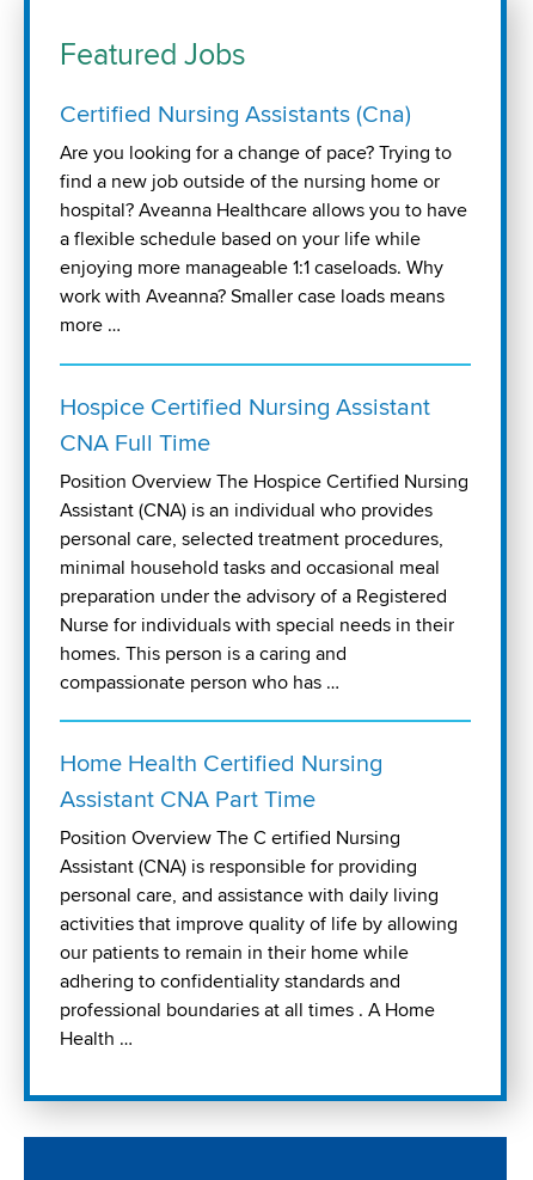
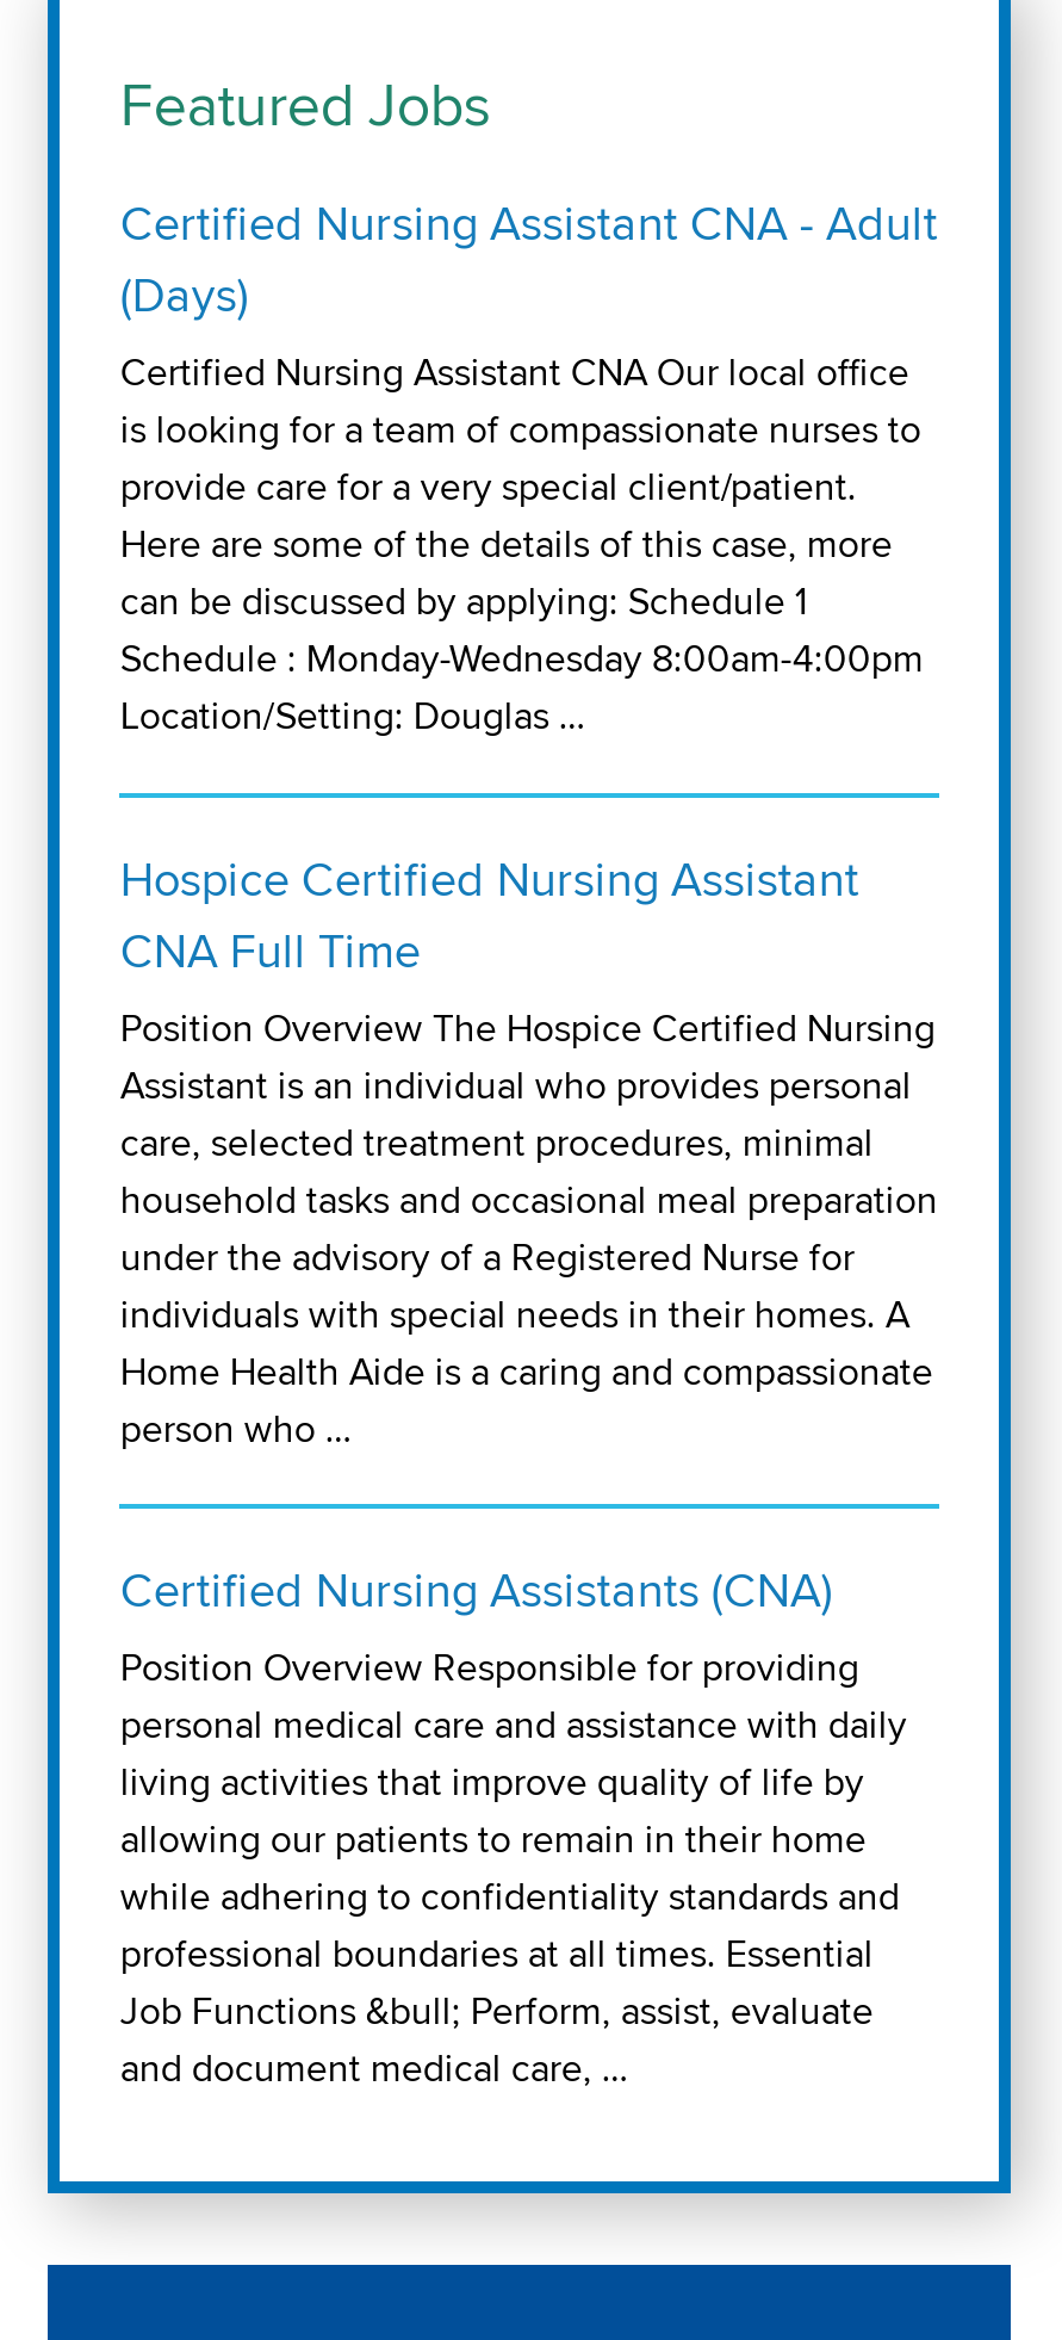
[60,100,468,337] Certified Nursing Assistants (Cna) | Are you looking for a change of pace? Trying to | find a new job outside of the nursing home or | hospital? Aveanna Healthcare allows you to have | a flexible schedule based on your life while | enjoying more manageable 1:1 caseloads. Why | work with Aveanna? Smaller case loads means | more … -> [120,197,938,741] Certified Nursing Assistant CNA - Adult | (Days) | Certified Nursing Assistant CNA Our local office | is looking for a team of compassionate nurses to | provide care for a very special client/patient. | Here are some of the details of this case, more | can be discussed by applying: Schedule 1 | Schedule : Monday-Wednesday 8:00am-4:00pm | Location/Setting: Douglas …
moved [60,393,469,493] -> [120,852,935,1052]: Hospice Certified Nursing Assistant | CNA Full Time | Position Overview The Hospice Certified Nursing
[60,498,455,694] Assistant (CNA) is an individual who provides | personal care, selected treatment procedures, | minimal household tasks and occasional meal | preparation under the advisory of a Registered | Nurse for individuals with special needs in their | homes. This person is a caring and | compassionate person who has … -> [120,1061,938,1453] Assistant is an individual who provides personal | care, selected treatment procedures, minimal | household tasks and occasional meal preparation | under the advisory of a Registered Nurse for | individuals with special needs in their homes. A | Home Health Aide is a caring and compassionate | person who …
[60,750,458,1051] Home Health Certified Nursing | Assistant CNA Part Time | Position Overview The C ertified Nursing | Assistant (CNA) is responsible for providing | personal care, and assistance with daily living | activities that improve quality of life by allowing | our patients to remain in their home while | adhering to confidentiality standards and | professional boundaries at all times . A Home | Health … -> [120,1564,907,2093] Certified Nursing Assistants (CNA) | Position Overview Responsible for providing | personal medical care and assistance with daily | living activities that improve quality of life by | allowing our patients to remain in their home | while adhering to confidentiality standards and | professional boundaries at all times. Essential | Job Functions &bull; Perform, assist, evaluate | and document medical care, …

